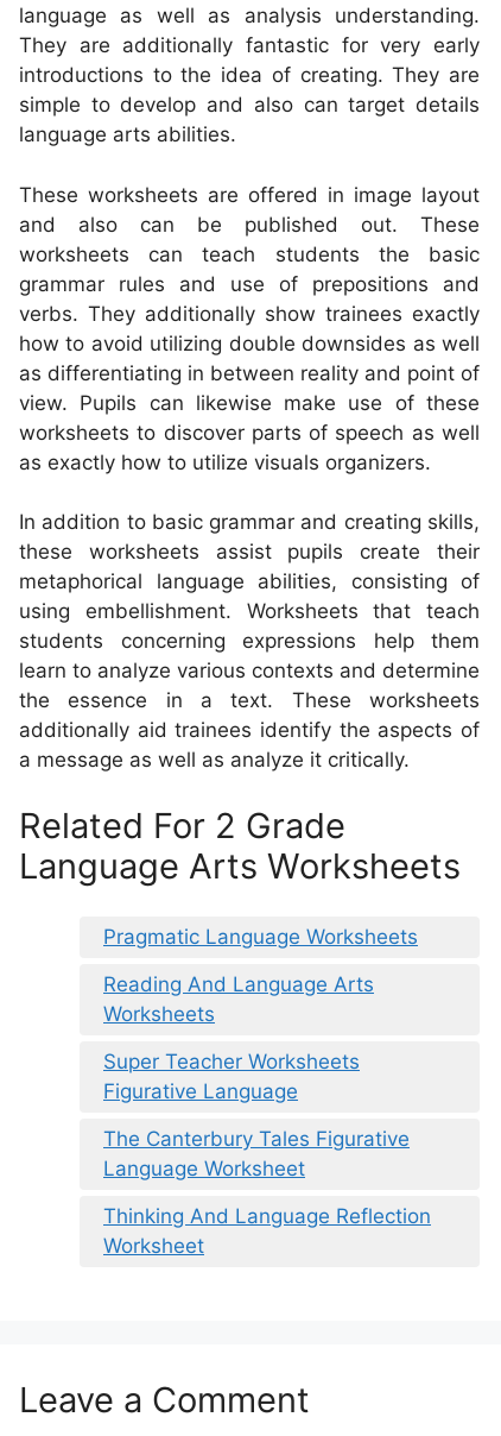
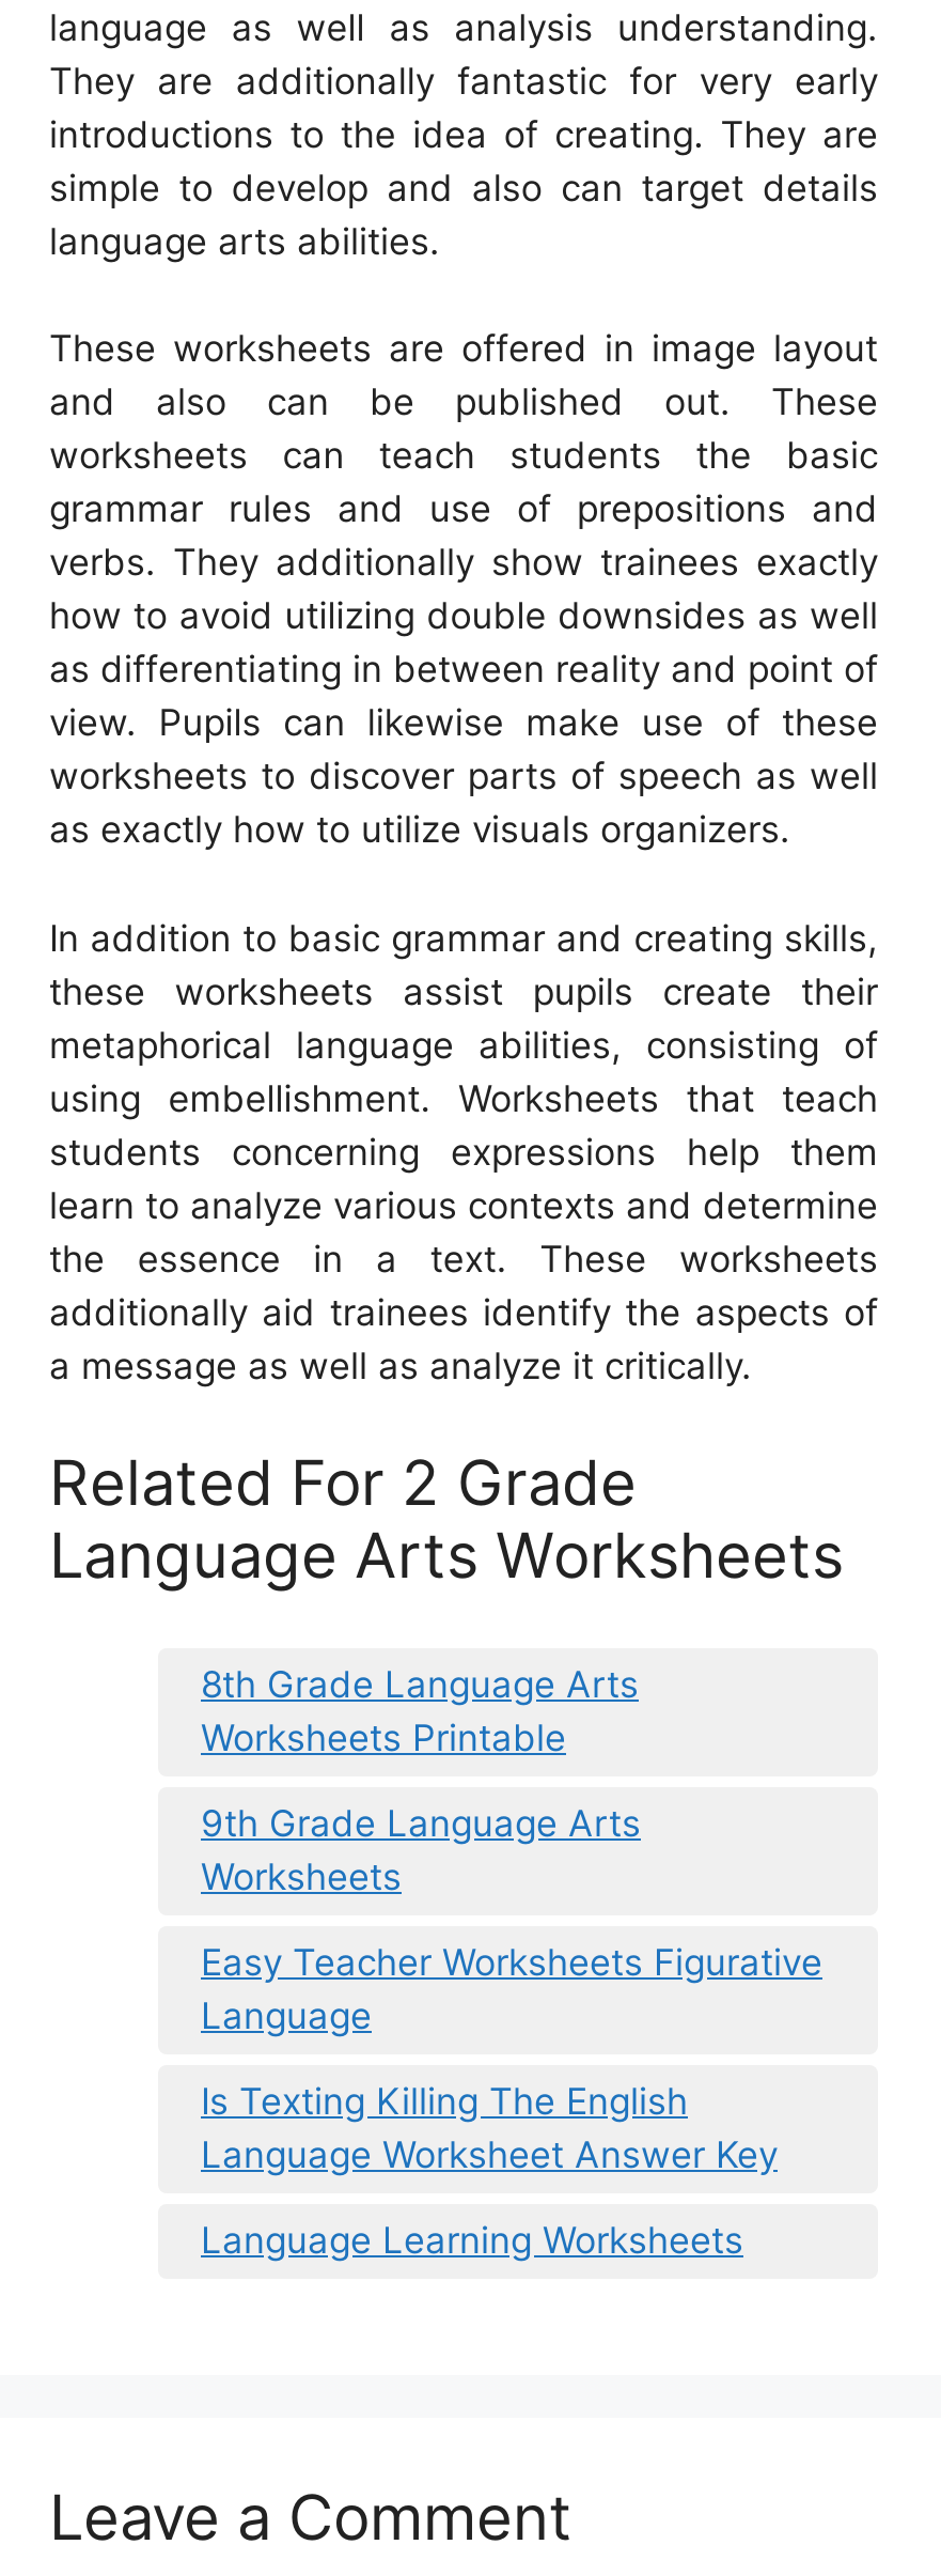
[103,925,418,949] Pragmatic Language Worksheets -> [201,1663,639,1760] 8th Grade Language Arts | Worksheets Printable
[103,973,374,996] Reading And Language Arts -> [201,1802,641,1845] 9th Grade Language Arts
moved [103,1002,215,1026] -> [201,1856,402,1899]: Worksheets
[103,1050,360,1103] Super Teacher Worksheets | Figurative Language -> [201,1941,822,2037] Easy Teacher Worksheets Figurative | Language
[103,1127,410,1181] The Canterbury Tales Figurative | Language Worksheet -> [201,2080,778,2176] Is Texting Killing The English | Language Worksheet Answer Key
[103,1204,431,1258] Thinking And Language Reflection | Worksheet -> [201,2219,743,2262] Language Learning Worksheets

